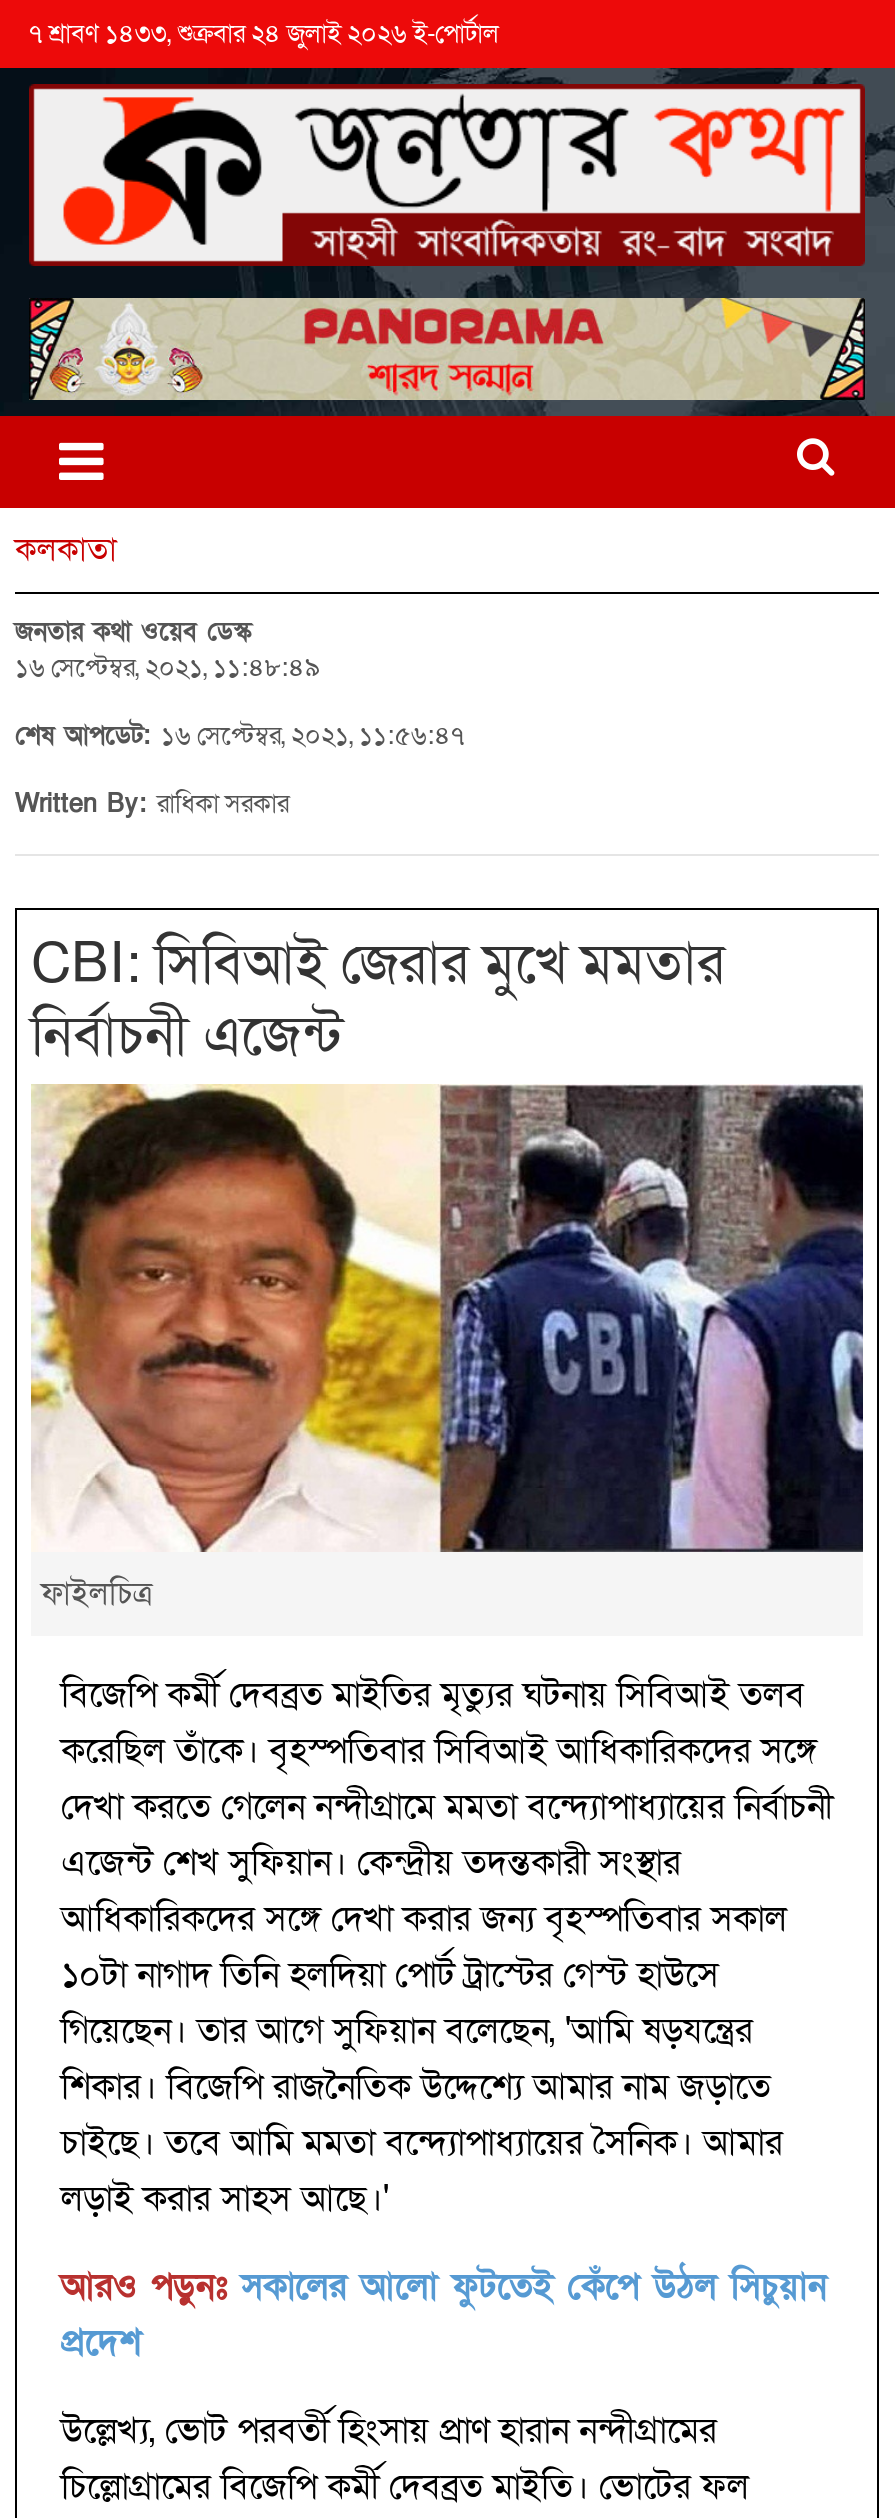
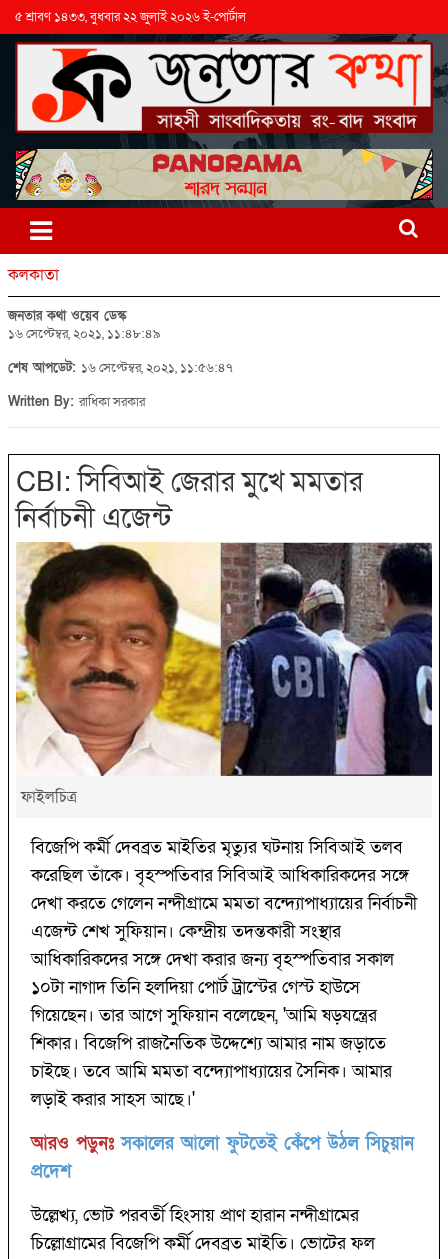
[29,16,499,52] ৭ শ্রাবণ ১৪৩৩, শুক্রবার ২৪ জুলাই ২০২৬ ই-পোর্টাল -> [15,8,246,26] ৫ শ্রাবণ ১৪৩৩, বুধবার ২২ জুলাই ২০২৬ ই-পোর্টাল

